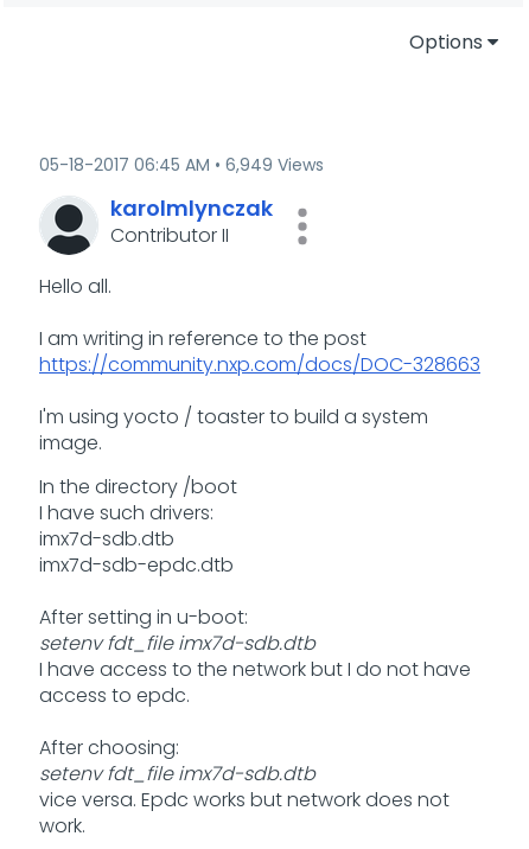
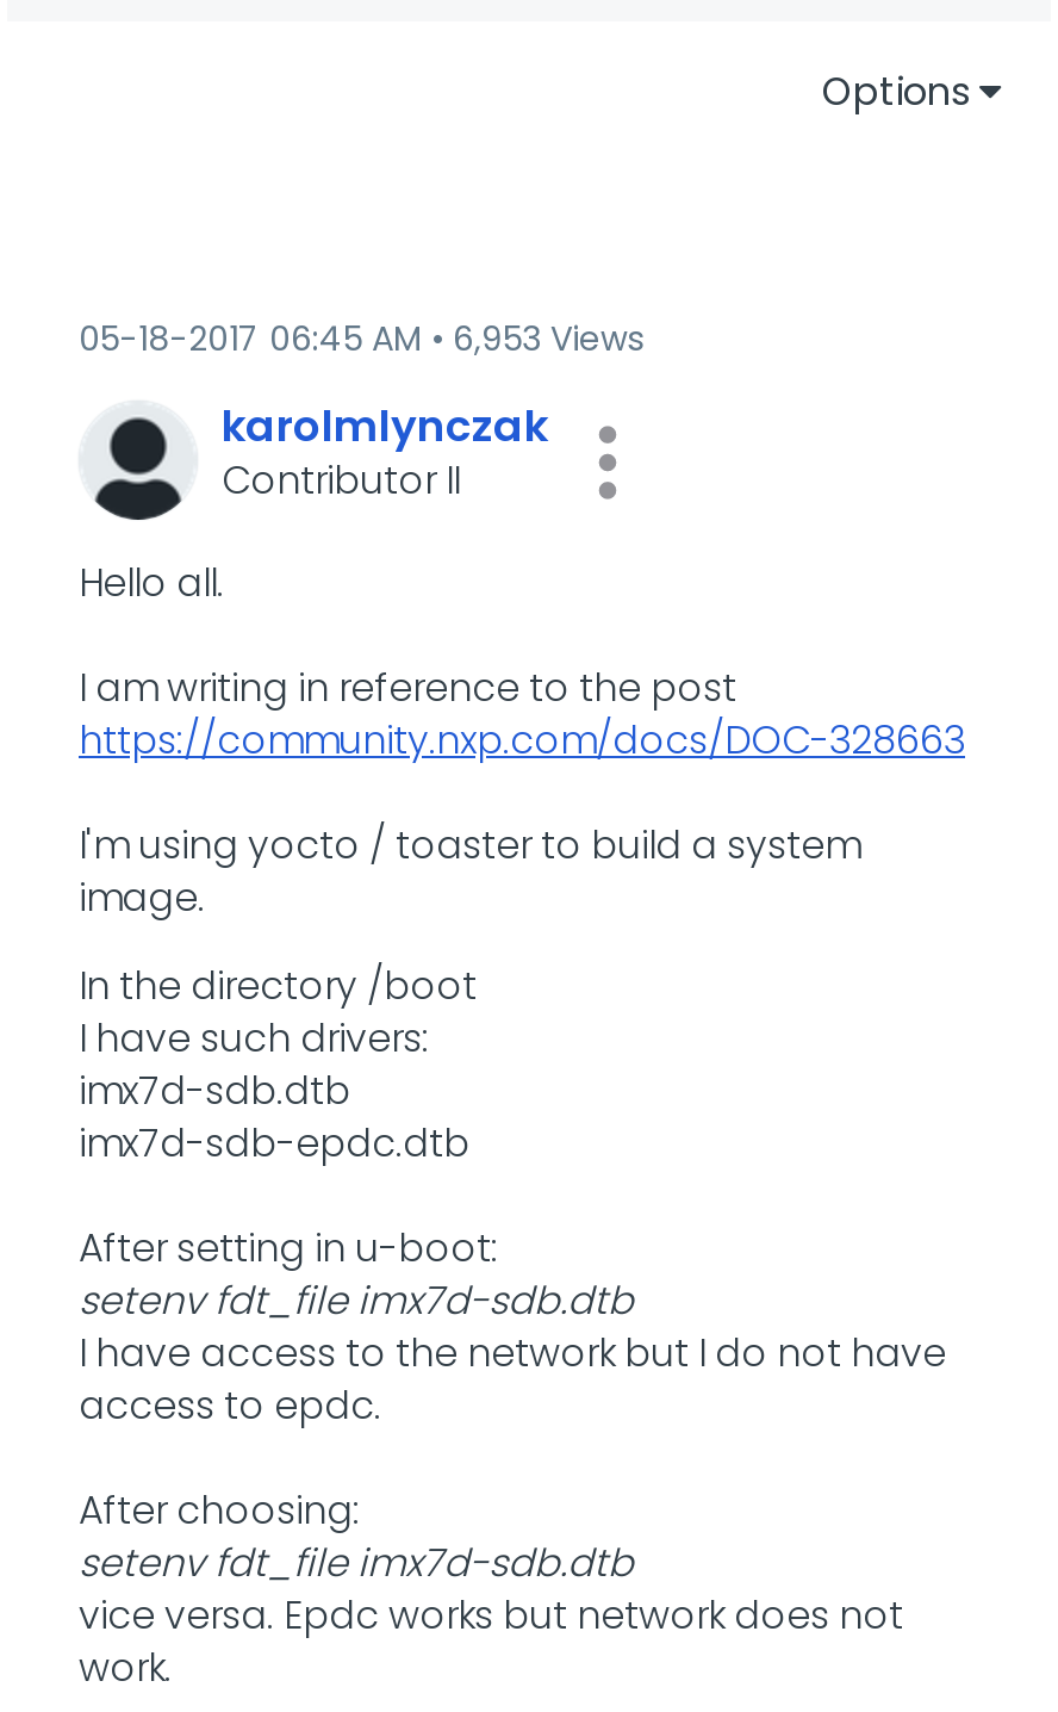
[39,153,324,177] 05-18-2017 06:45 AM 6,949 Views -> [79,315,643,362] 05-18-2017 06:45 AM 6,953 Views

